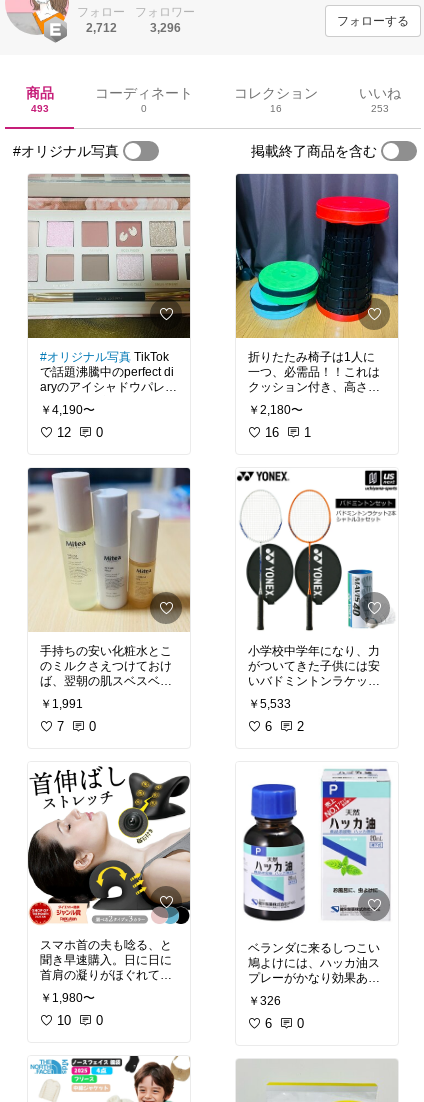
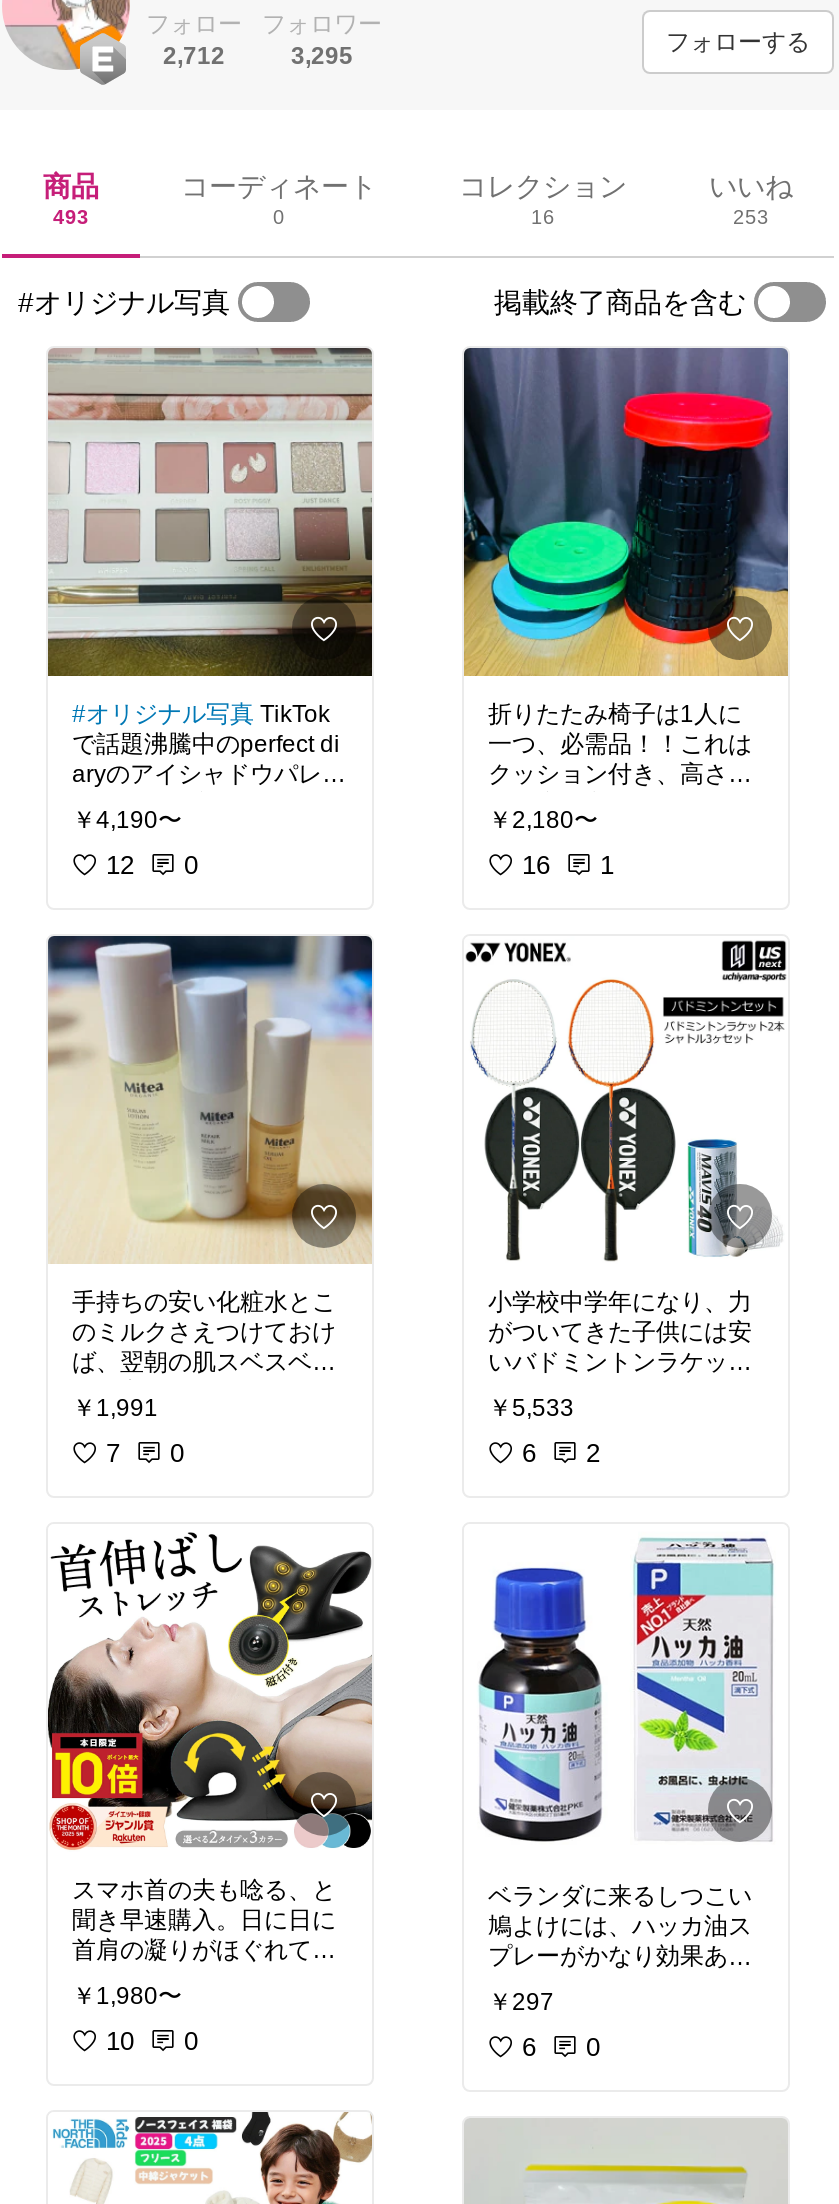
[149,21,180,35] 3,296 -> [291,42,353,70] 3,295
[29,866,75,899] [image] -> [50,1732,144,1800] [image]
[248,994,281,1008] ￥326 -> [488,1989,554,2017] ￥297

